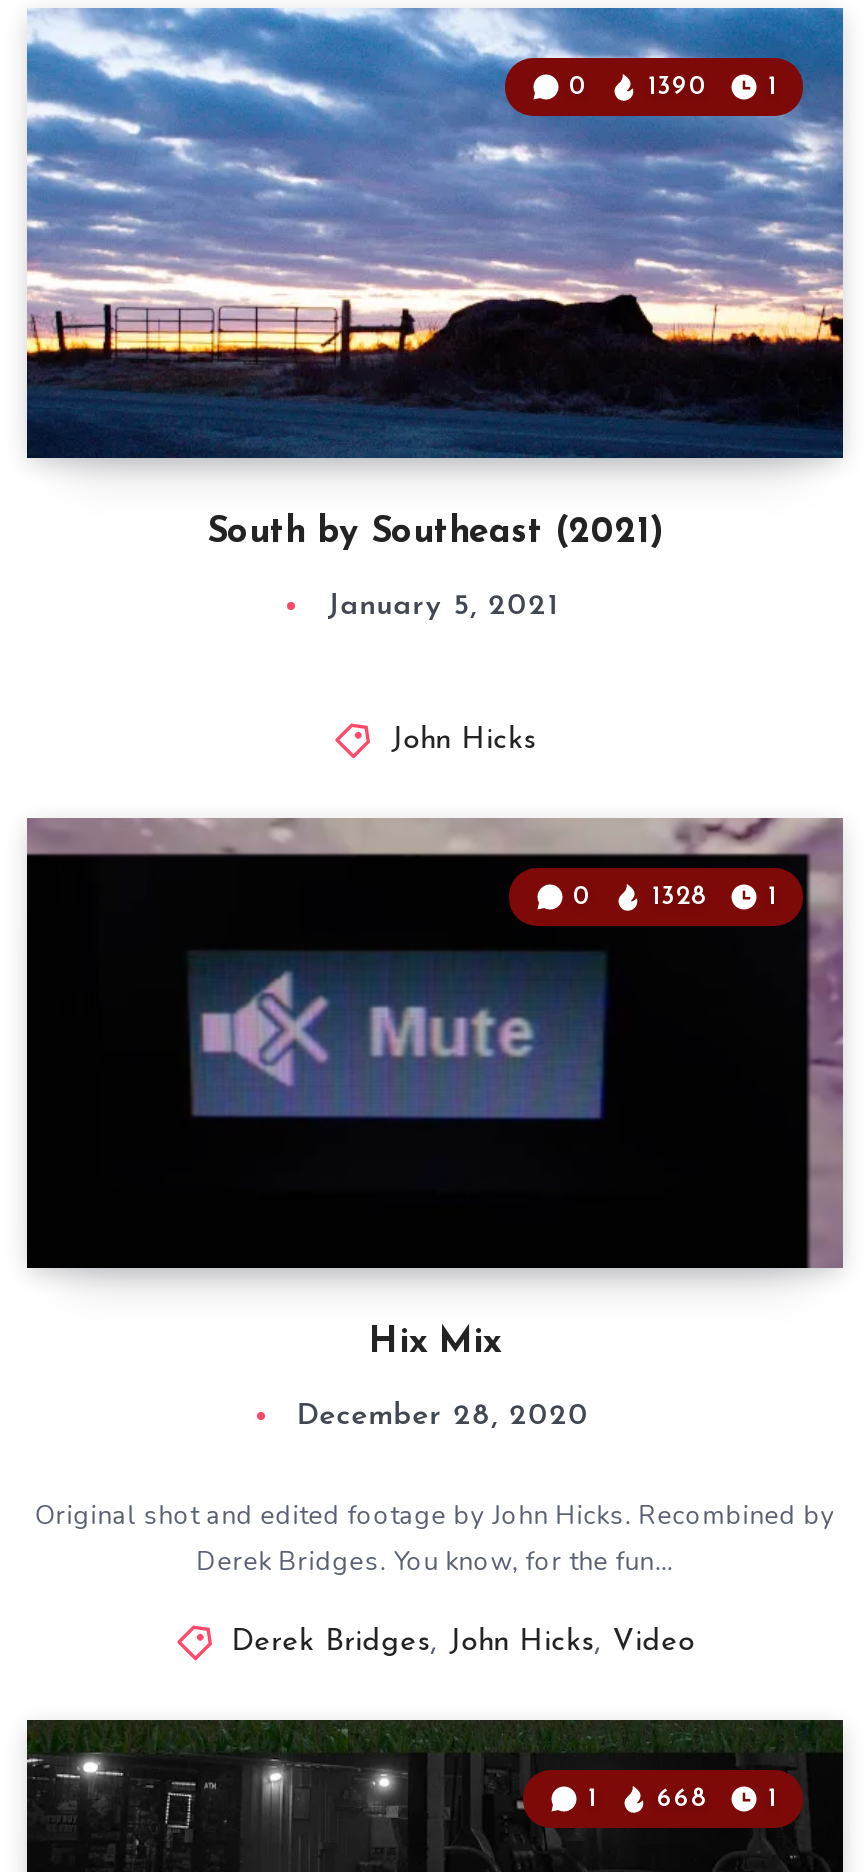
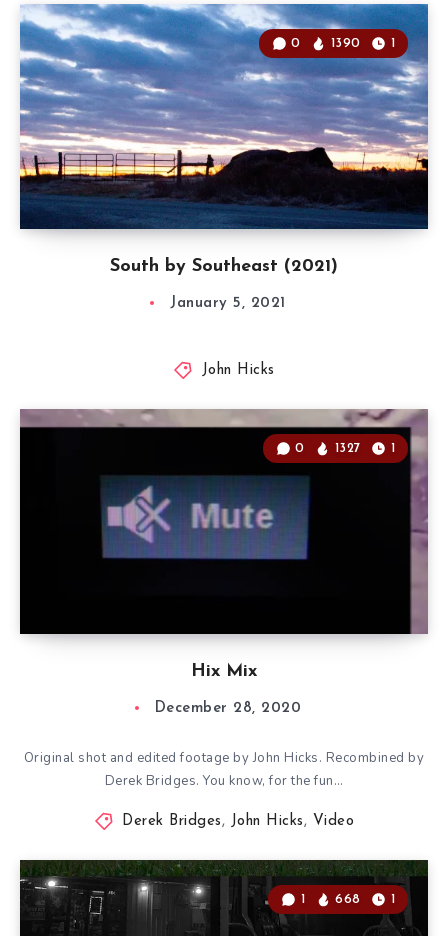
[573,884,777,910] 0 1328 1 -> [295,442,395,455] 0 1327 1

